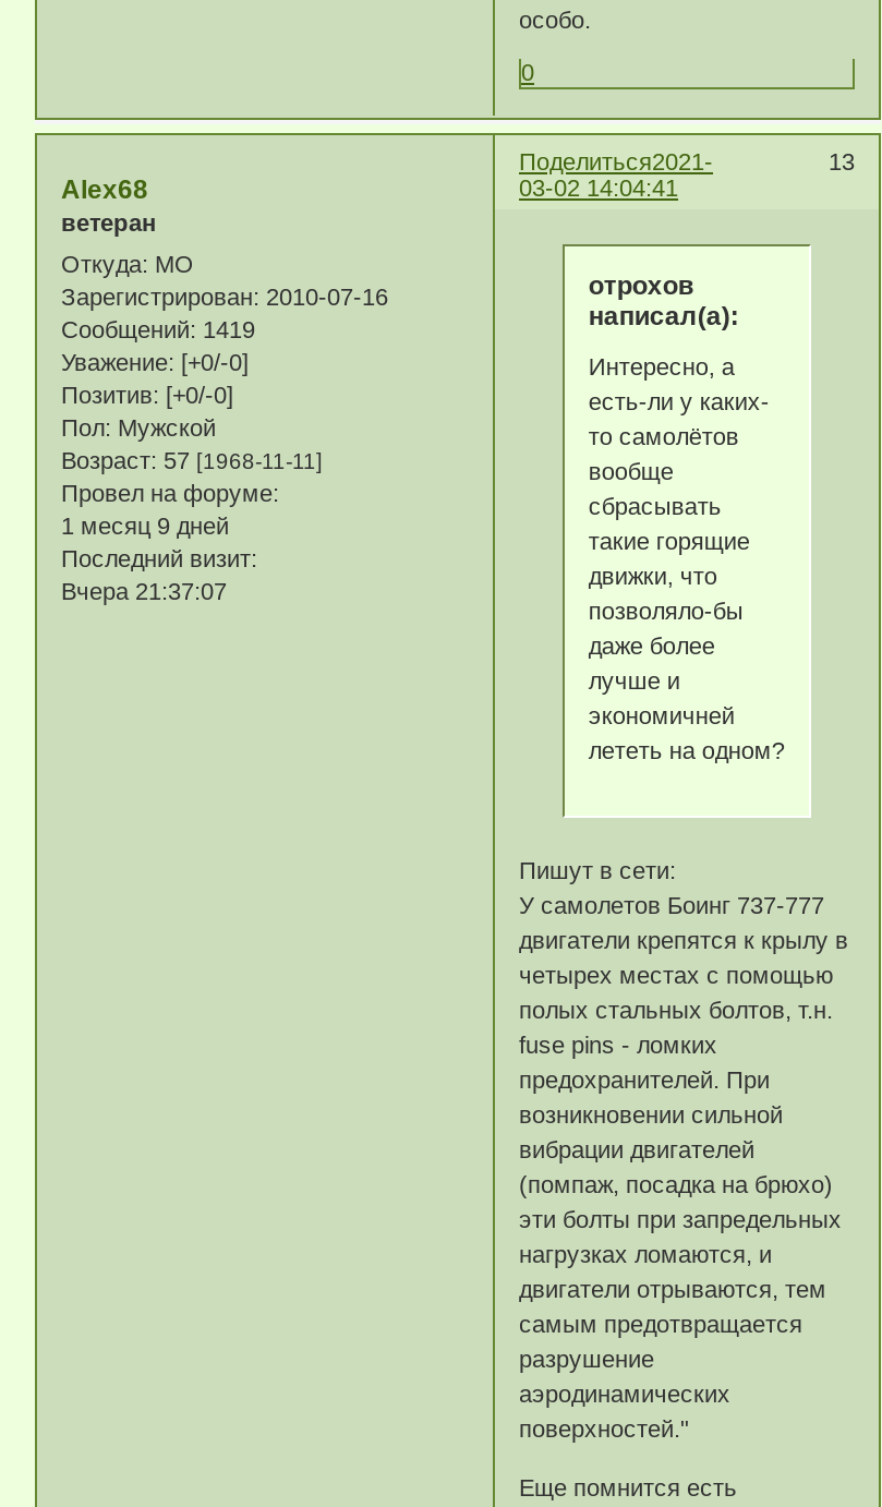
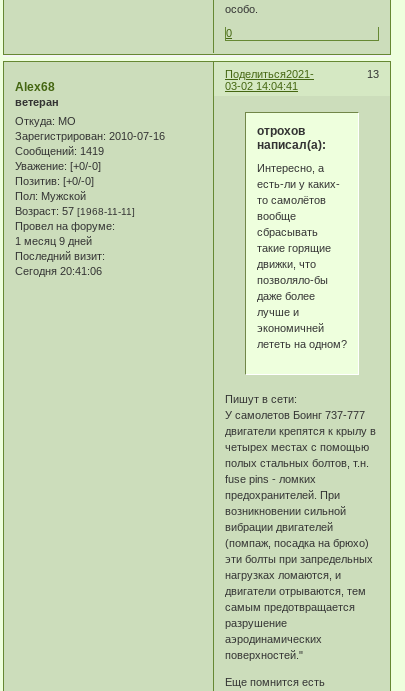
[61,578,227,605] Вчера 21:37:07 -> [15,265,102,277] Сегодня 20:41:06

